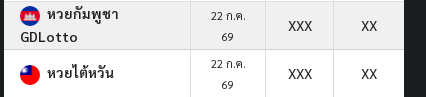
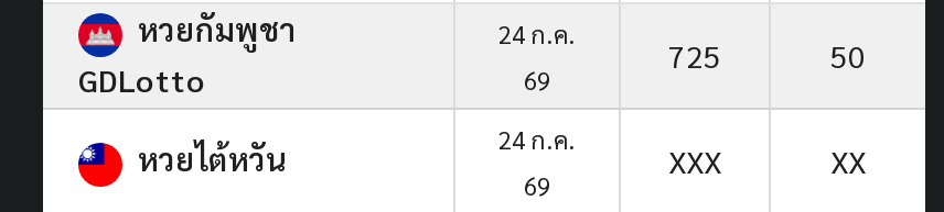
[210,8,245,23] 22 ก.ค. -> [498,17,576,50] 24 ก.ค.
[287,16,377,34] XXX | XX -> [668,35,866,74] 725 | 50
[210,56,245,71] 22 ก.ค. -> [498,123,576,156] 24 ก.ค.

